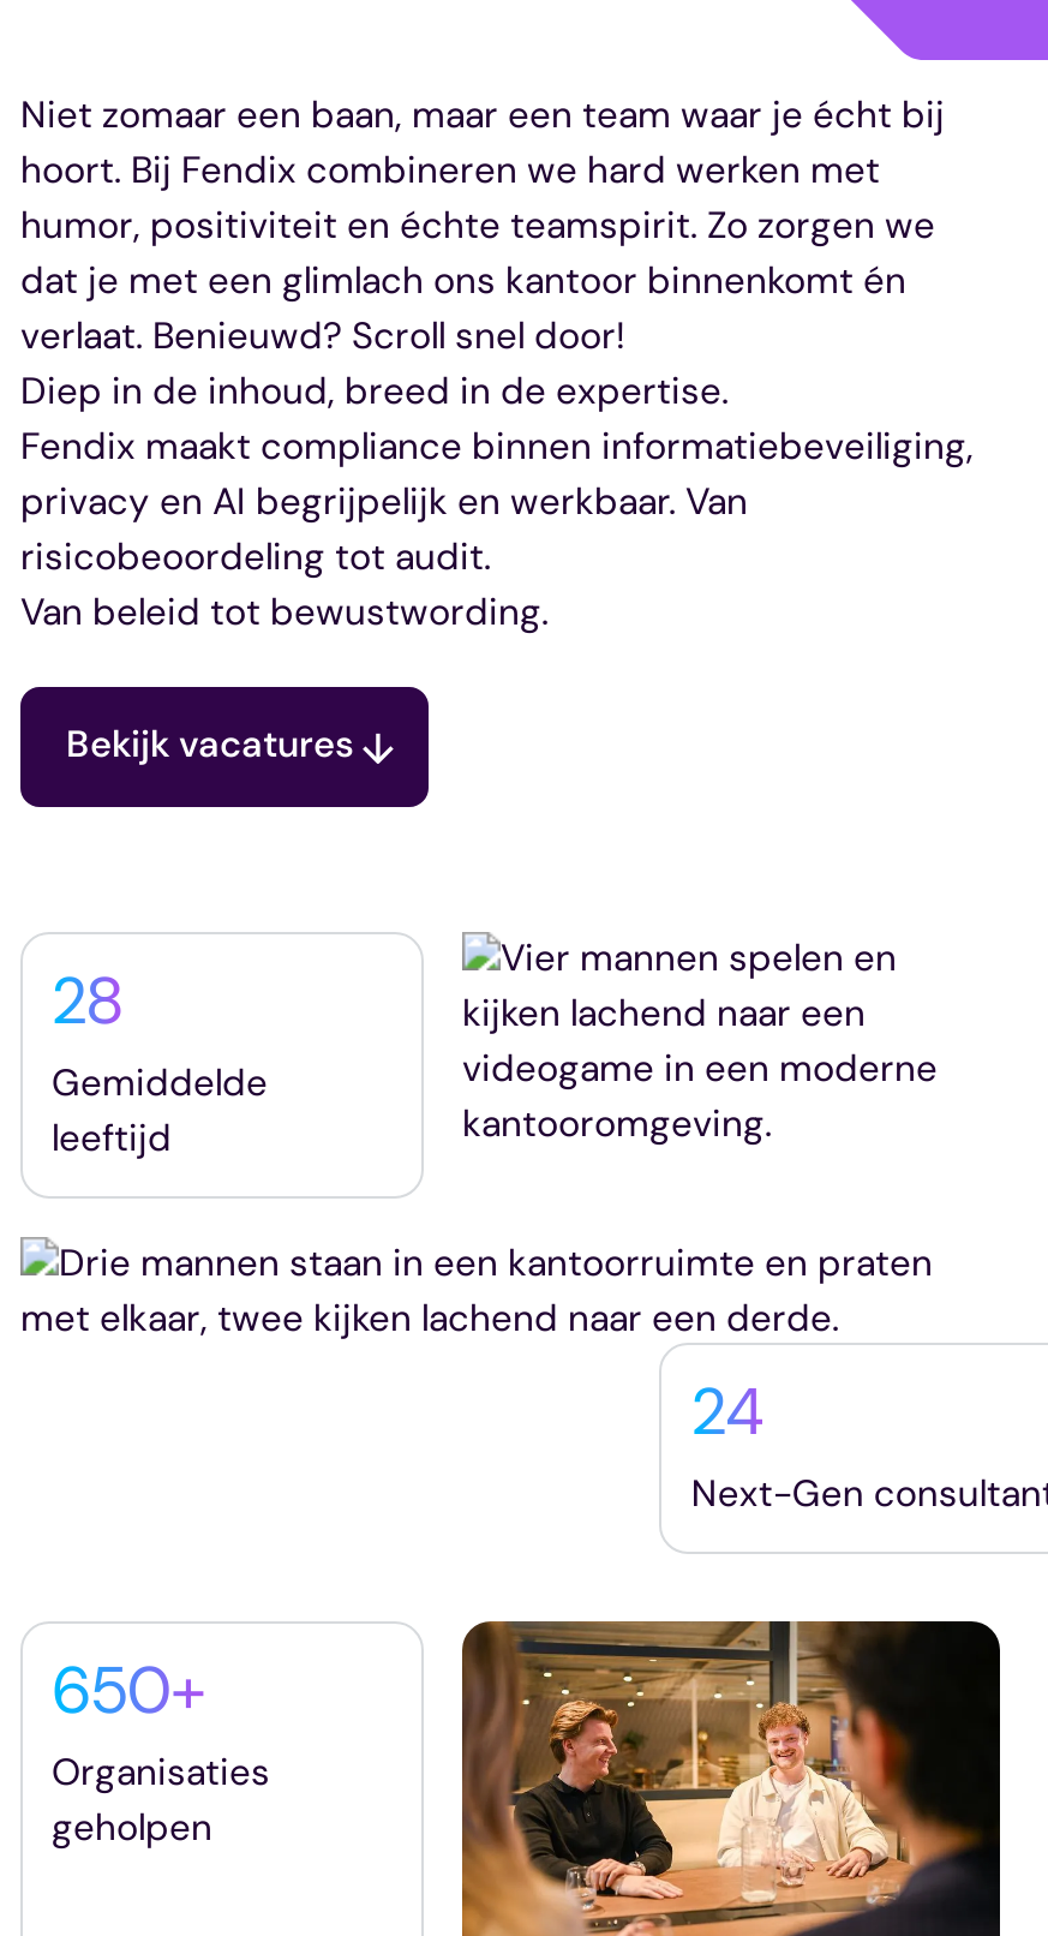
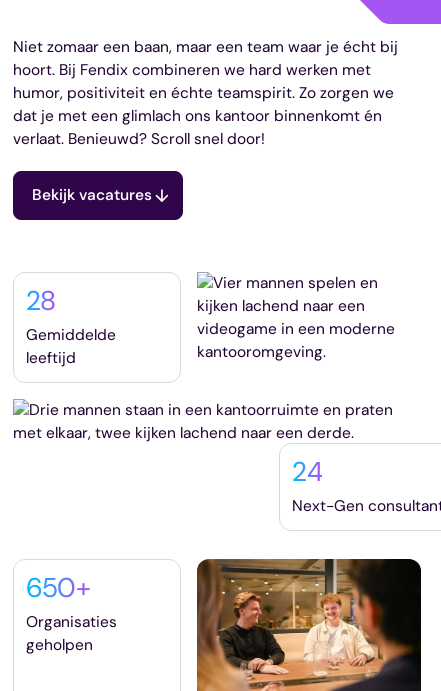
[20,366,974,635] Diep in de inhoud, breed in de expertise. | Fendix maakt compliance binnen informatiebeveiliging, | privacy en AI begrijpelijk en werkbaar. Van | risicobeoordeling tot audit. | Van beleid tot bewustwording. -> none

